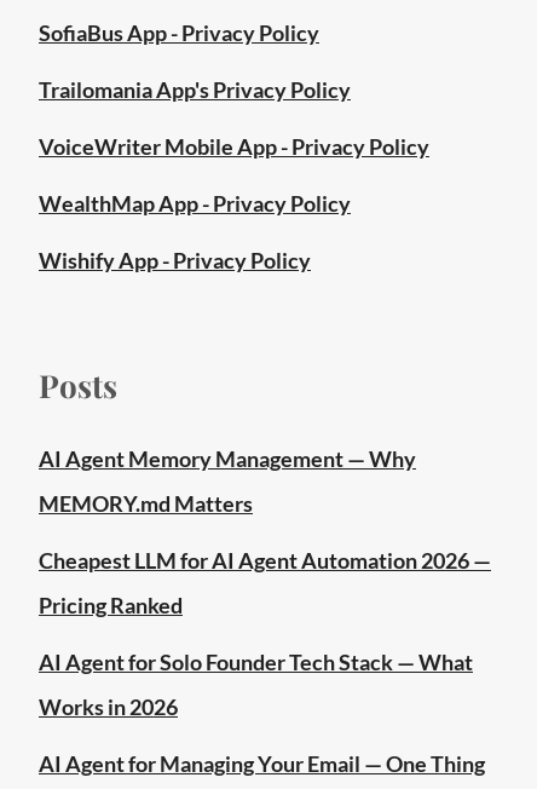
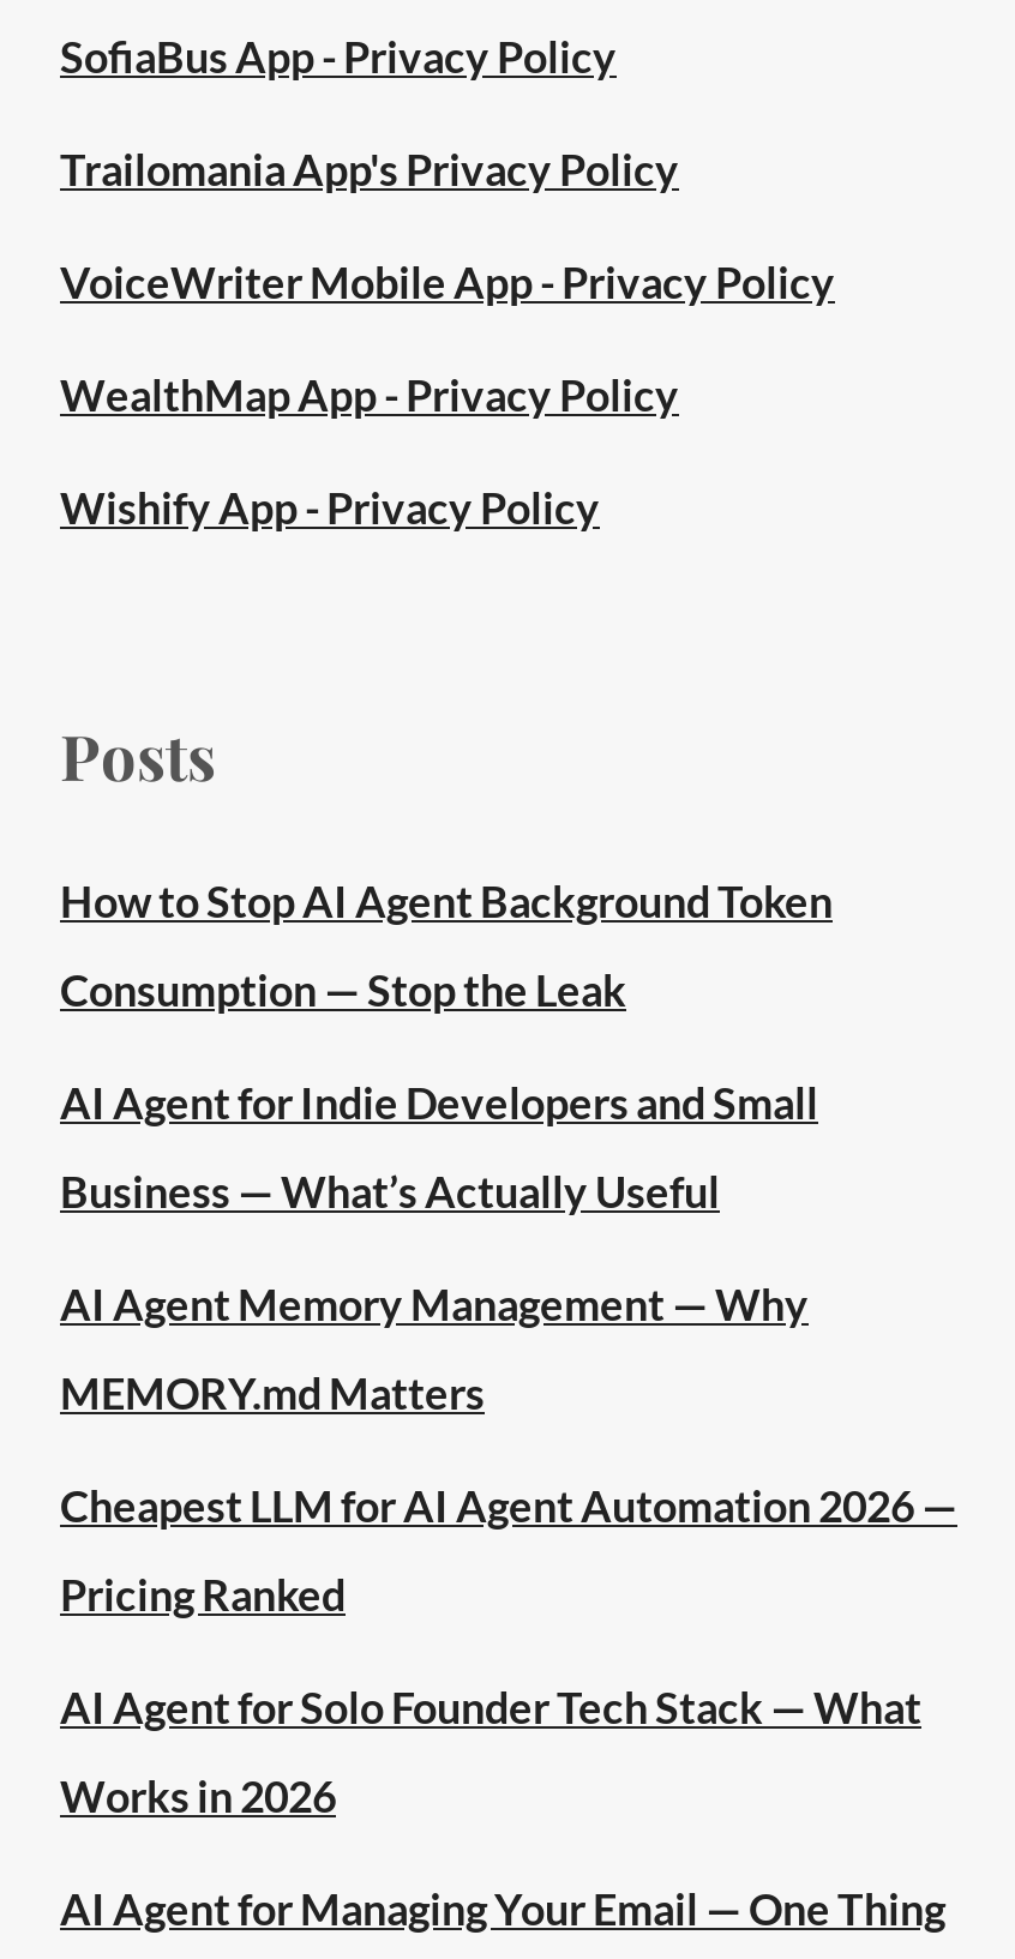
none -> [60,875,833,1218] How to Stop AI Agent Background Token | Consumption — Stop the Leak | AI Agent for Indie Developers and Small | Business — What’s Actually Useful

